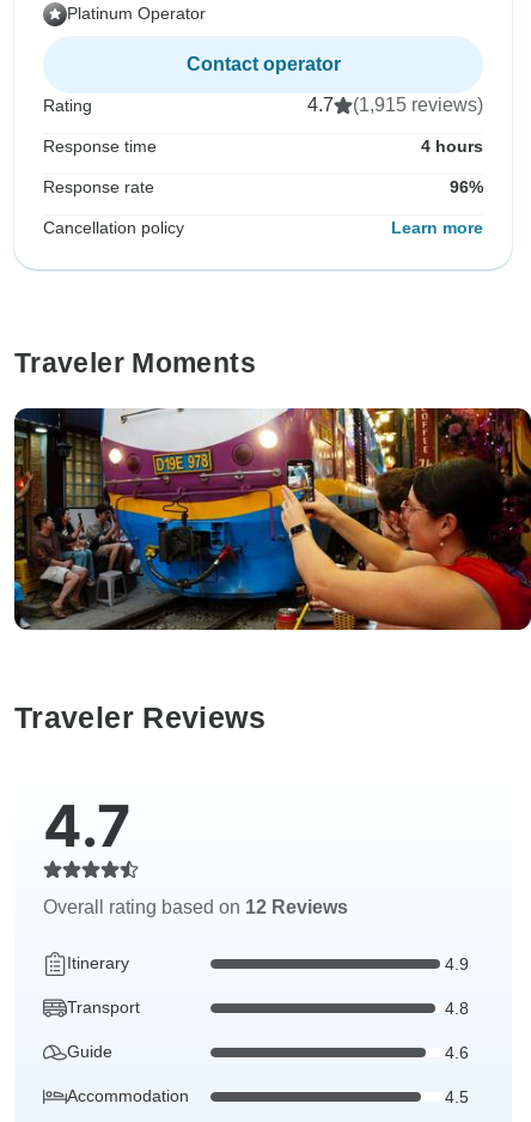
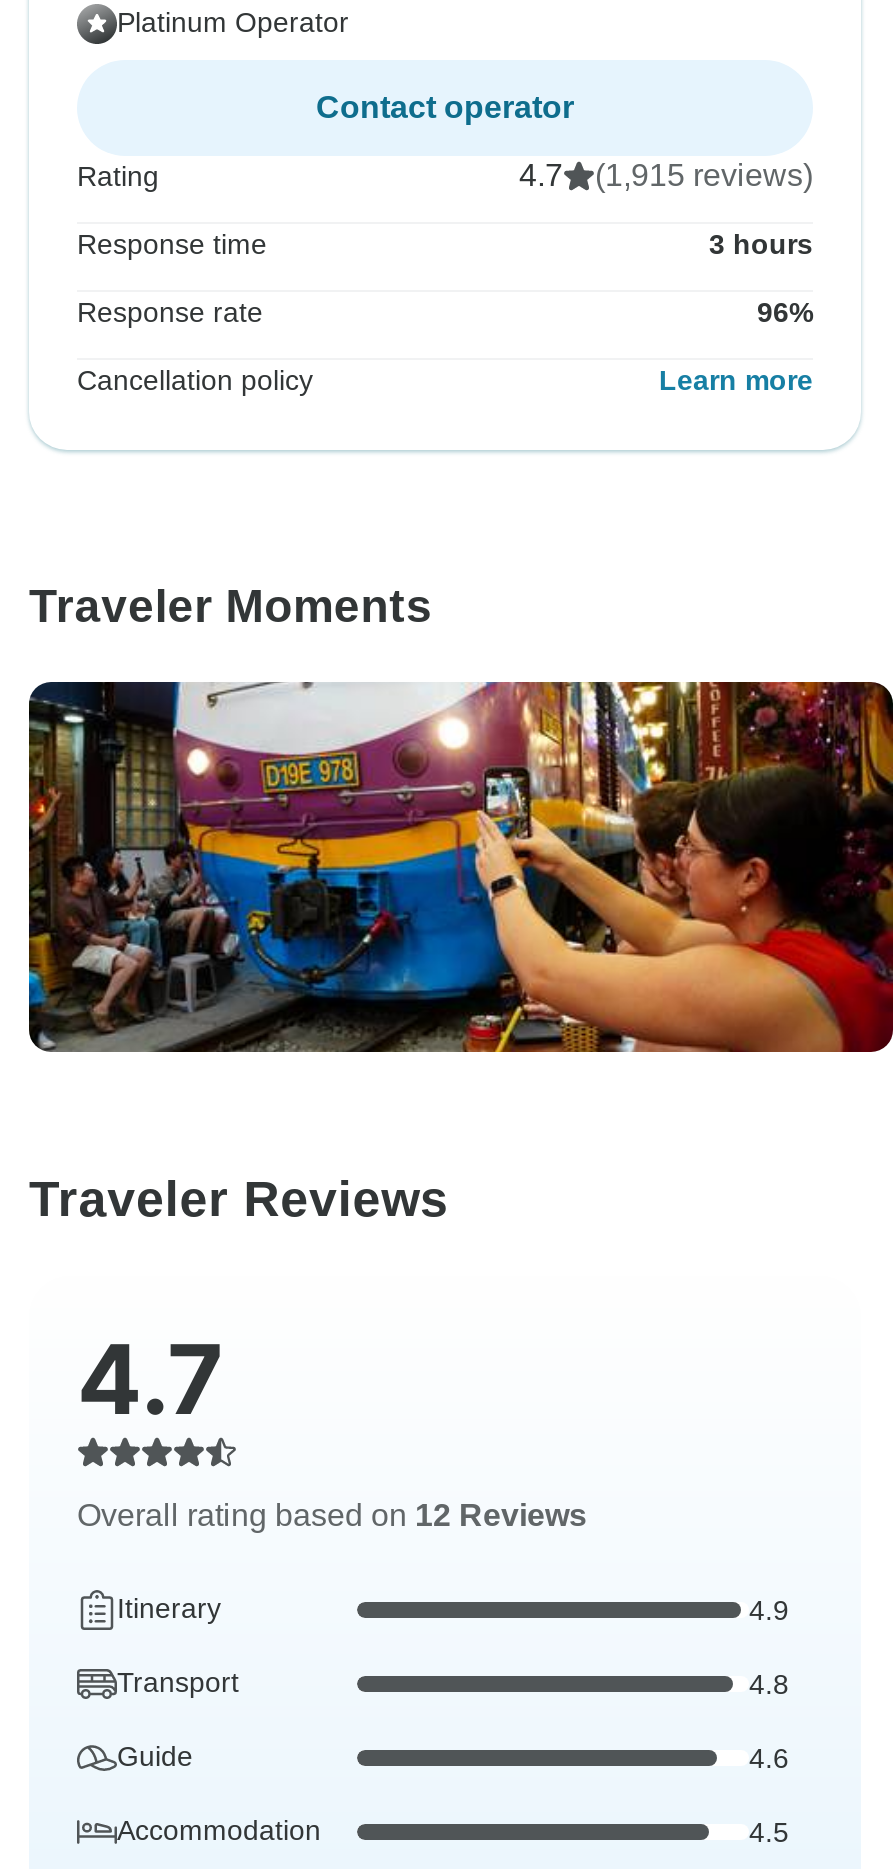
[421,137,483,156] 4 hours -> [709,229,813,261] 3 hours

